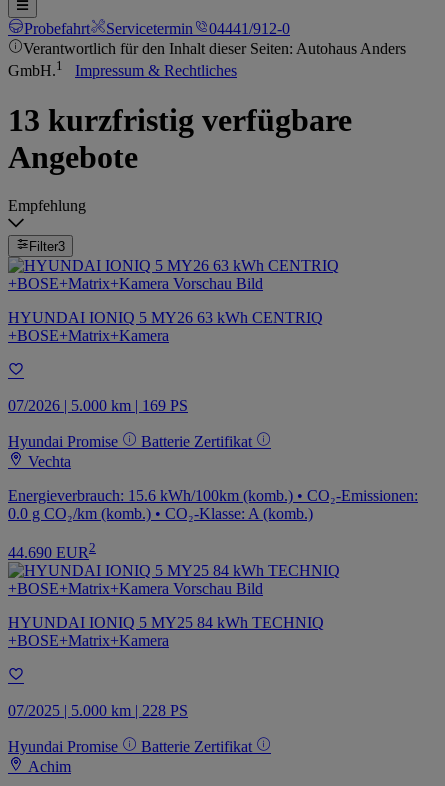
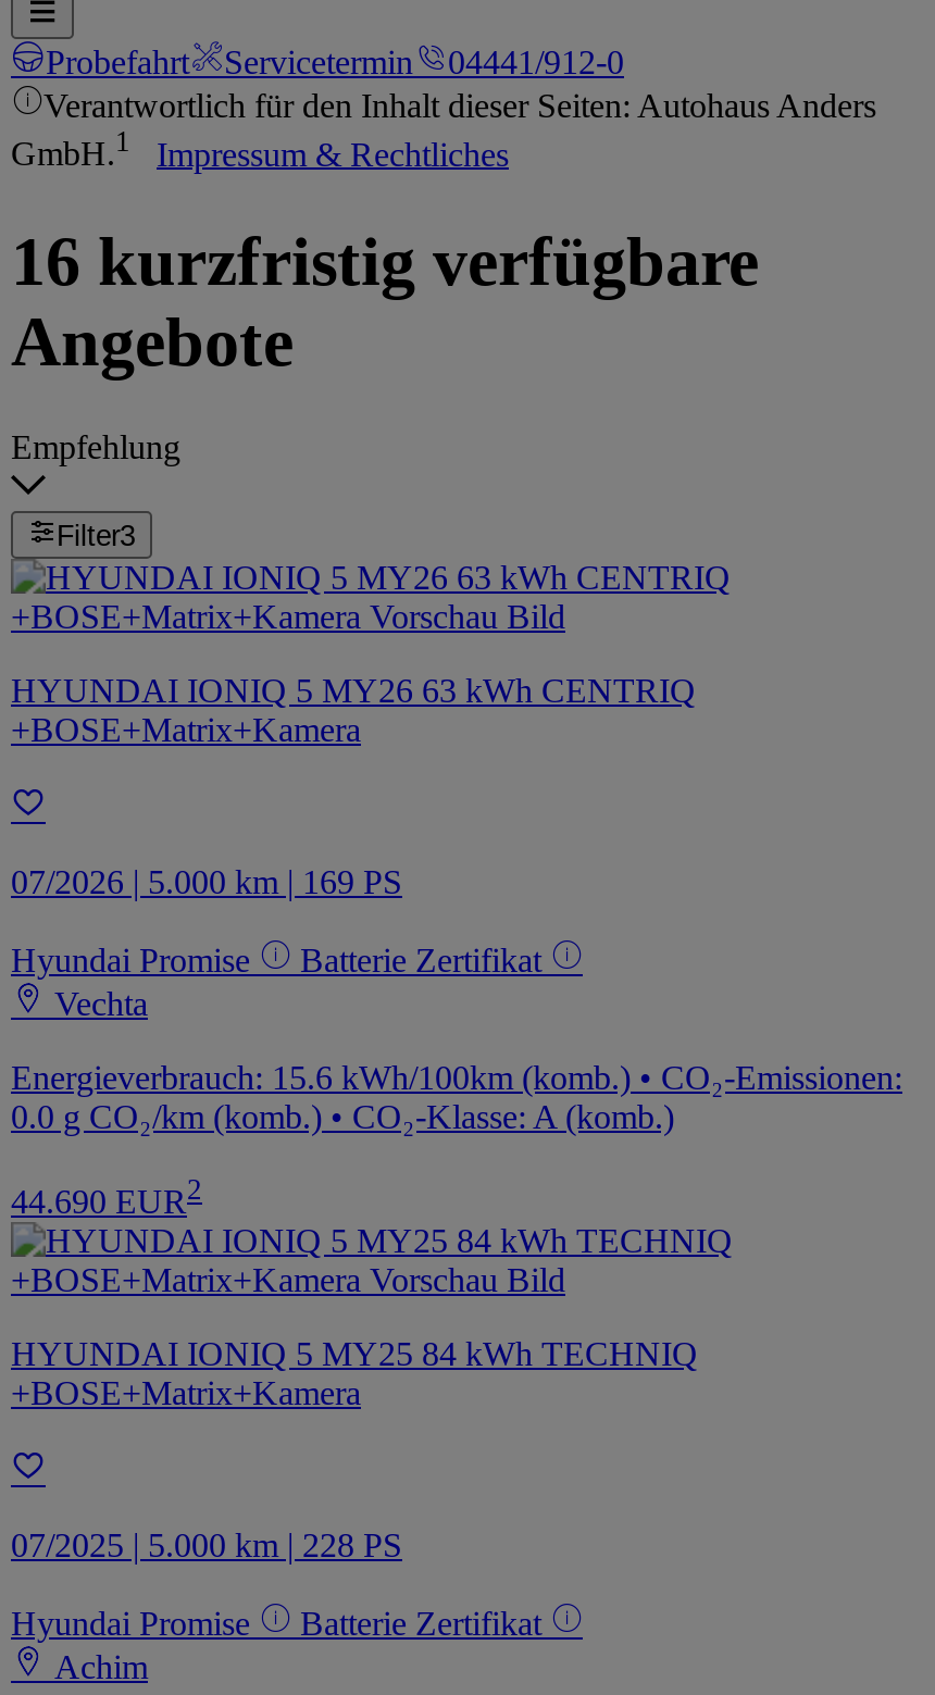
[8,102,352,138] 13 kurzfristig verfügbare -> [11,221,759,300] 16 kurzfristig verfügbare

